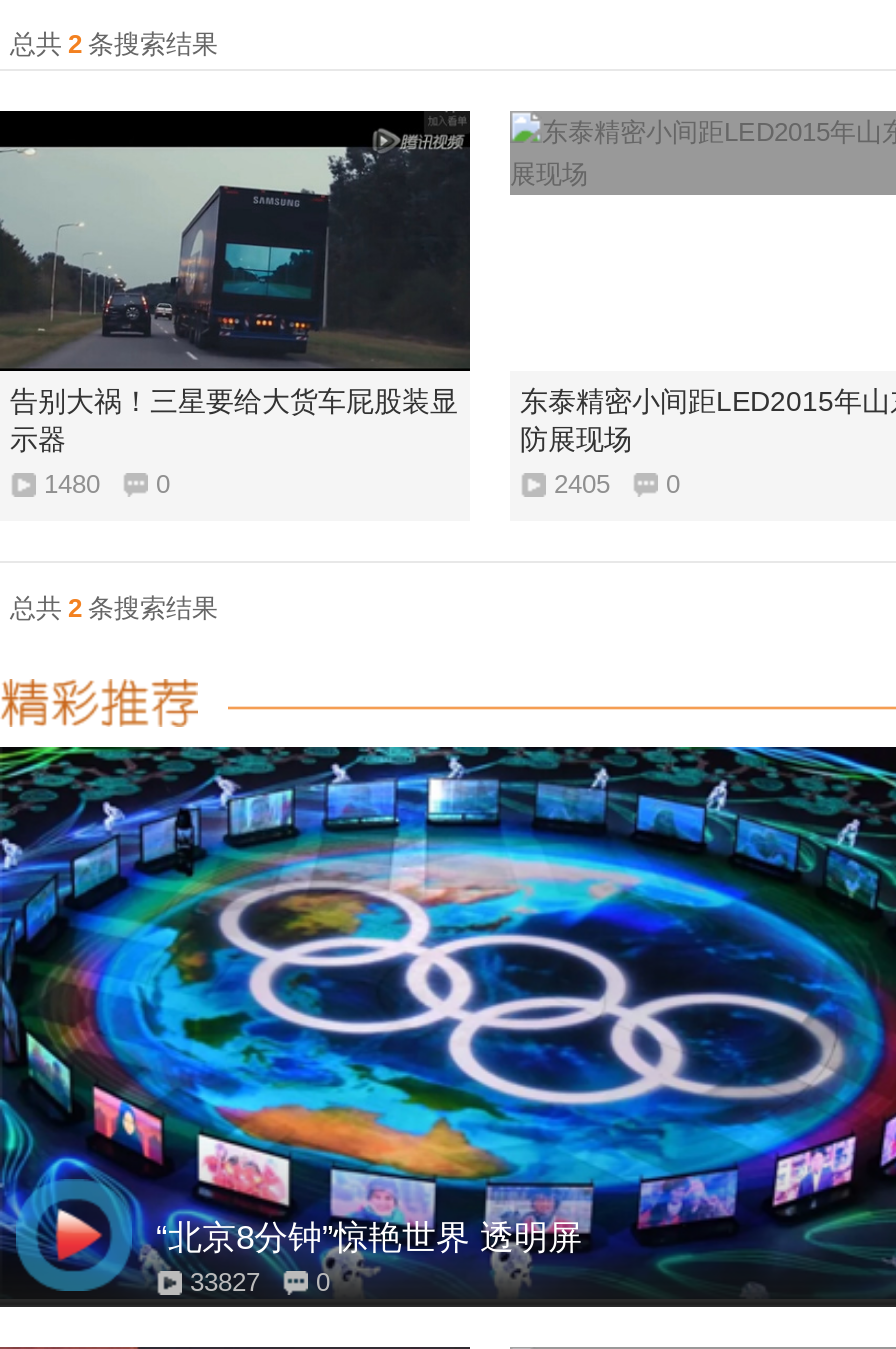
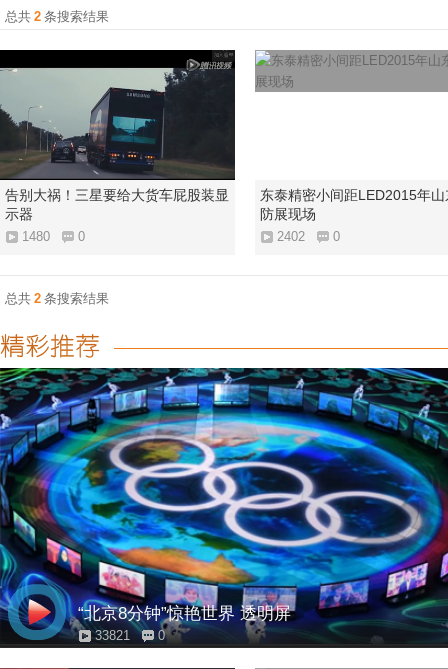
[554,469,680,499] 2405 0 -> [277,229,340,244] 2402 0
[190,1267,330,1297] 33827 0 -> [95,628,165,643] 33821 0

